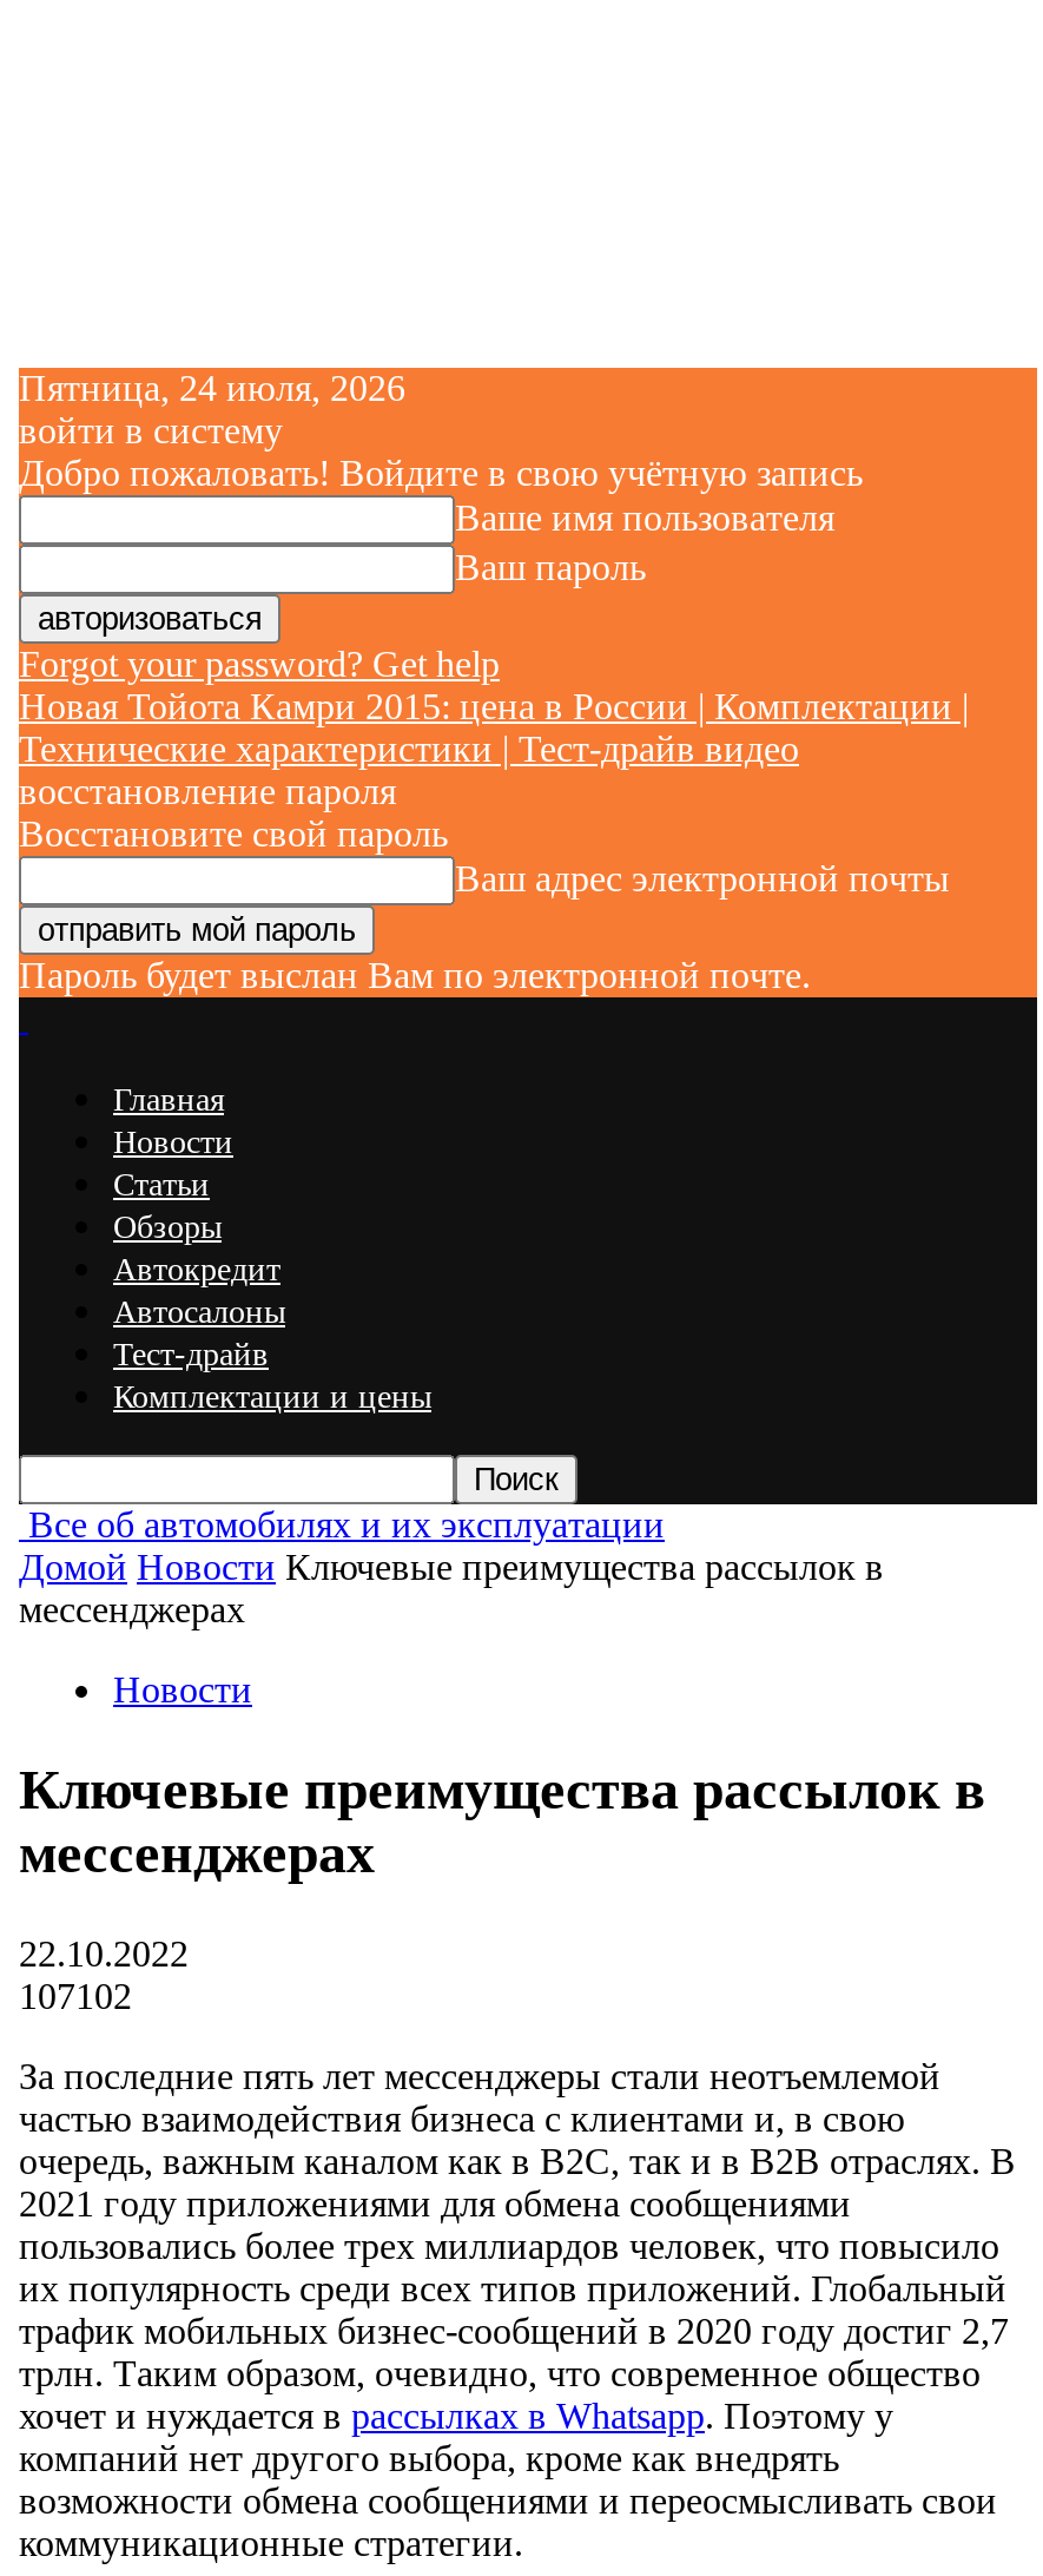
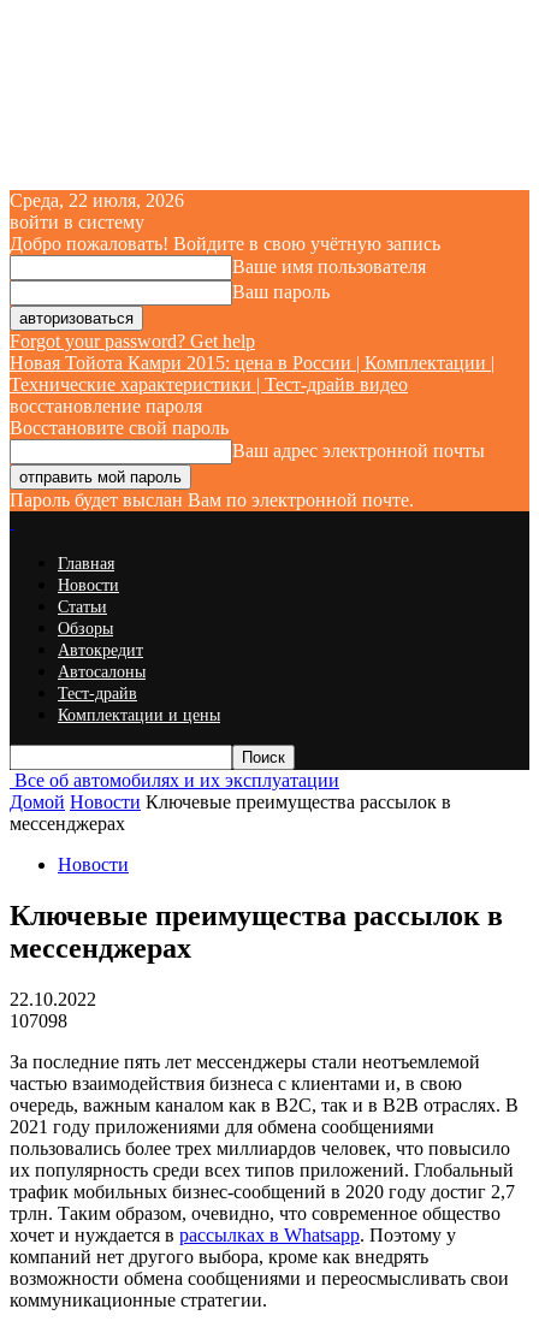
[19,368,405,408] Пятница, 24 июля, 2026 -> [10,190,184,211] Среда, 22 июля, 2026
[19,1975,132,2016] 107102 -> [10,1010,67,1031] 107098

